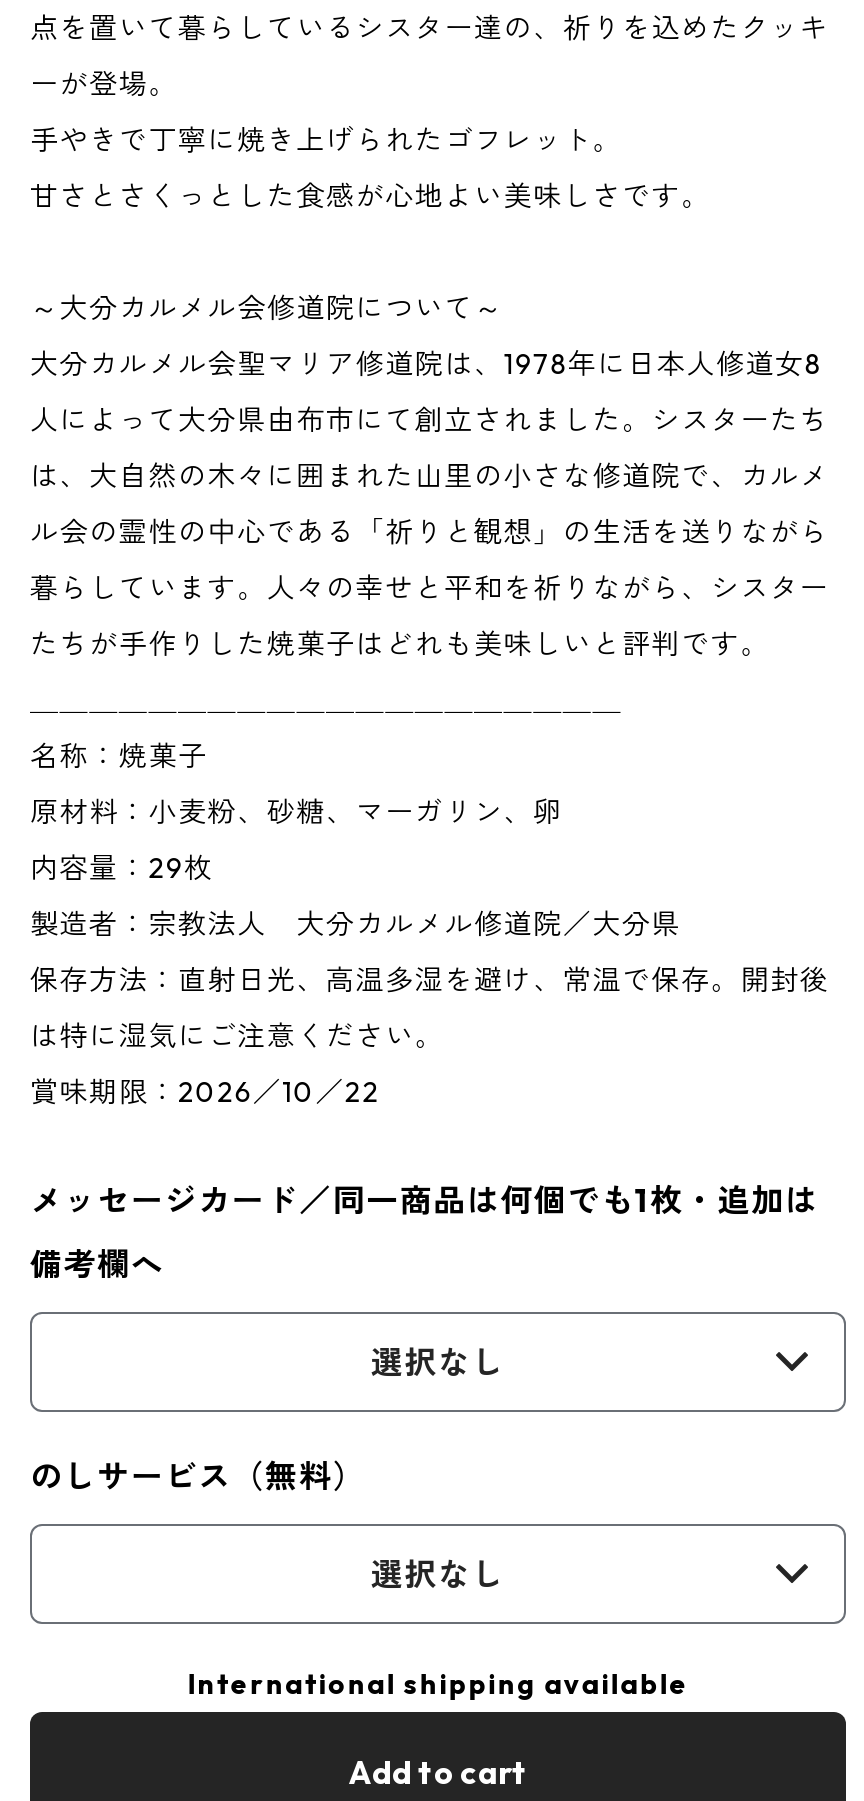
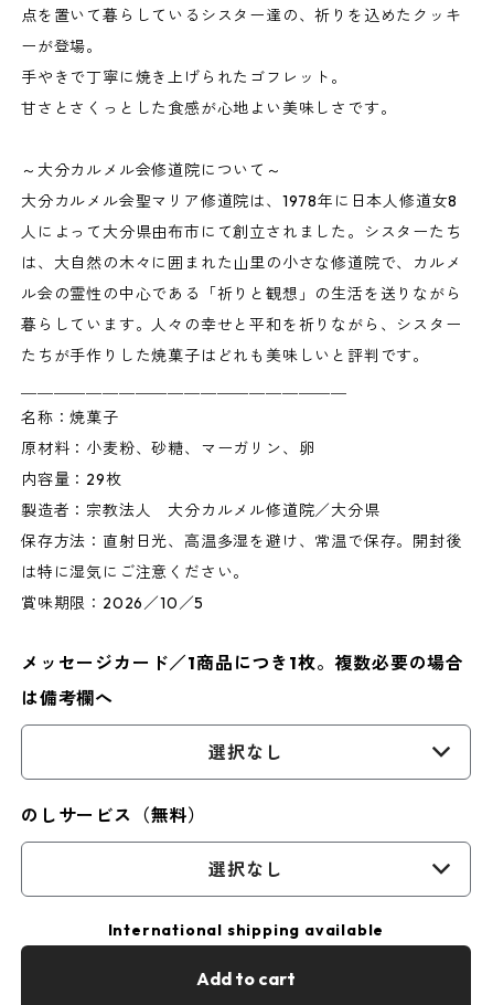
[30,1074,380,1110] 賞味期限：2026／10／22 -> [21,593,204,613] 賞味期限：2026／10／5
[30,1180,818,1220] メッセージカード／同一商品は何個でも1枚・追加は -> [21,652,464,674] メッセージカード／1商品につき1枚。複数必要の場合
[30,1244,164,1284] 備考欄へ -> [21,687,114,709] は備考欄へ

